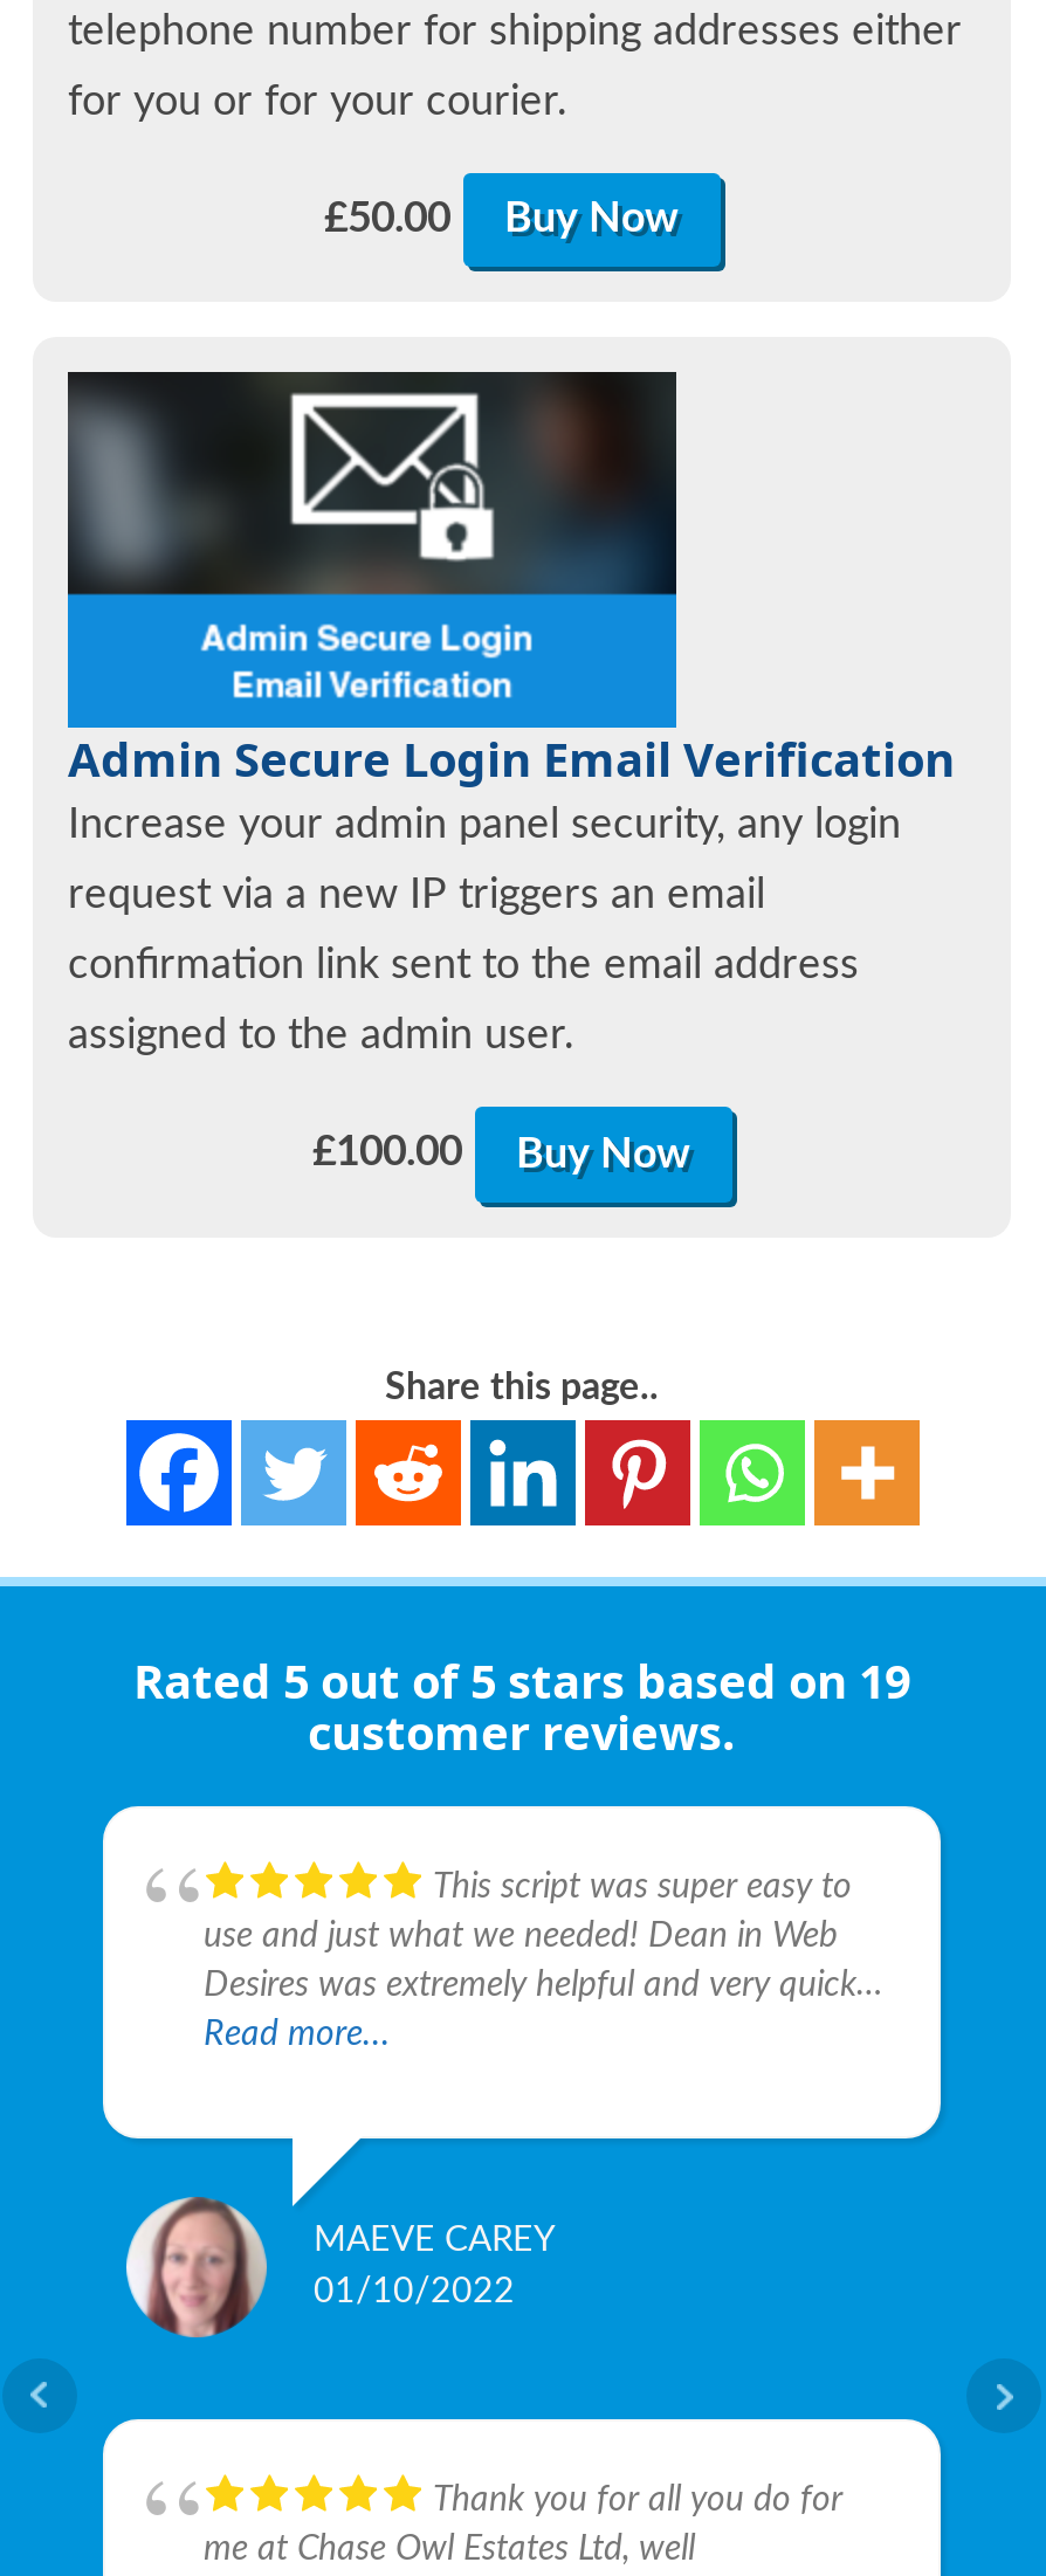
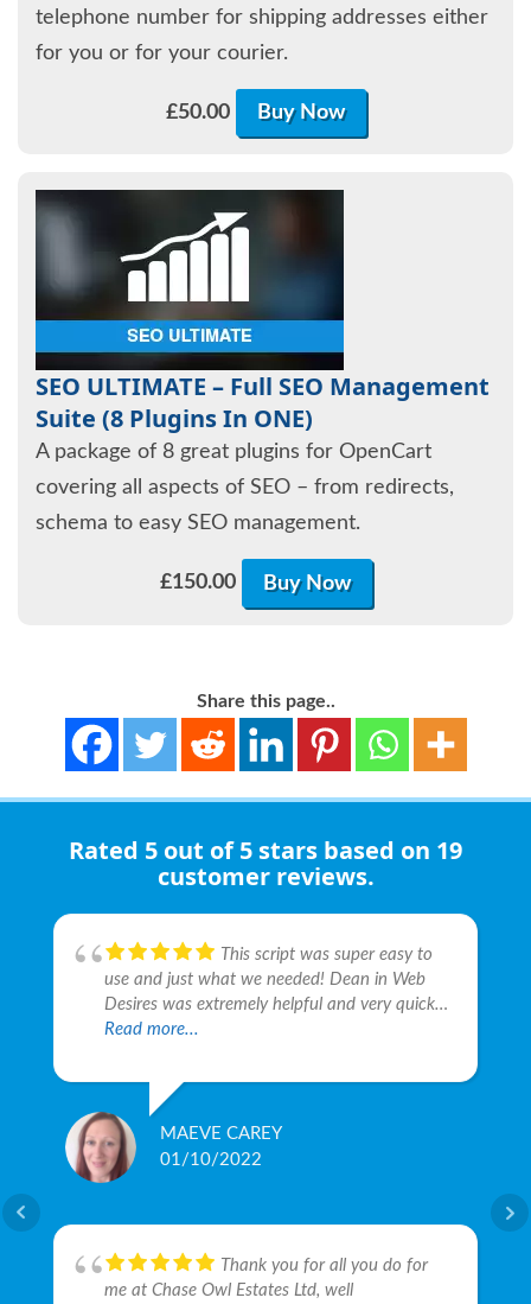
[66,391,955,1176] [image] | Admin Secure Login Email Verification | Increase your admin panel security, any login | request via a new IP triggers an email | confirmation link sent to the email address | assigned to the admin user. | £100.00 -> [34,201,490,594] [image] | SEO ULTIMATE – Full SEO Management | Suite (8 Plugins In ONE) | A package of 8 great plugins for OpenCart | covering all aspects of SEO – from redirects, | schema to easy SEO management. | £150.00

